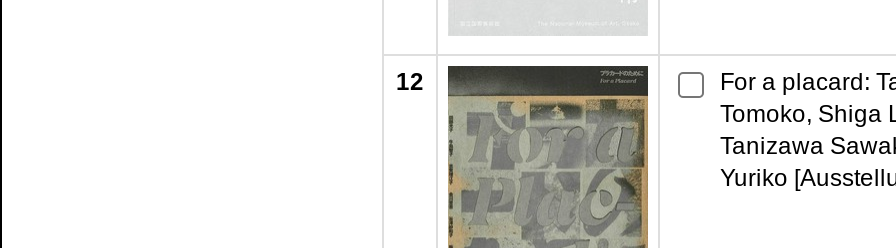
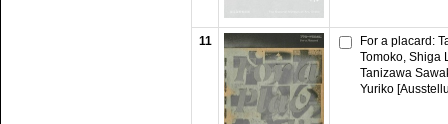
[396,68,424,96] 12 -> [198,34,211,48] 11

